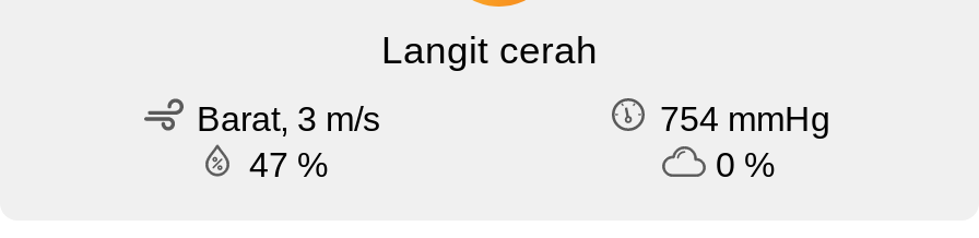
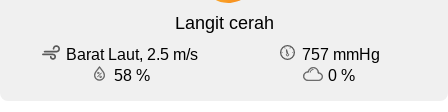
[197,101,830,184] Barat, 3 m/s | 754 mmHg | 47 % -> [66,46,380,84] Barat Laut, 2.5 m/s | 757 mmHg | 58 %

